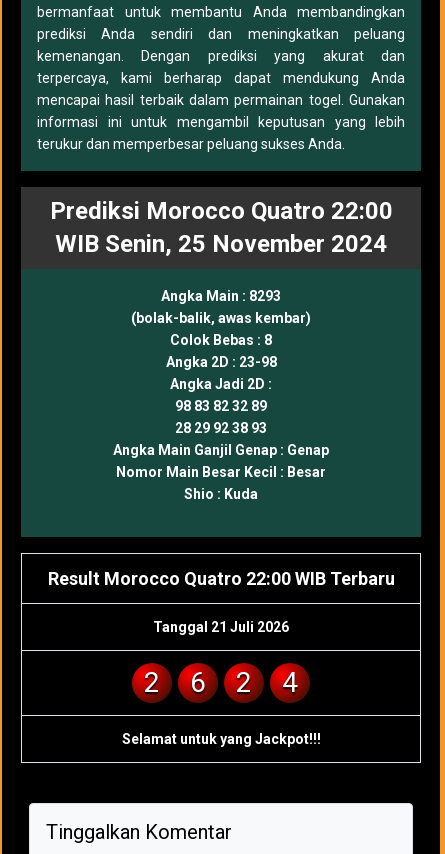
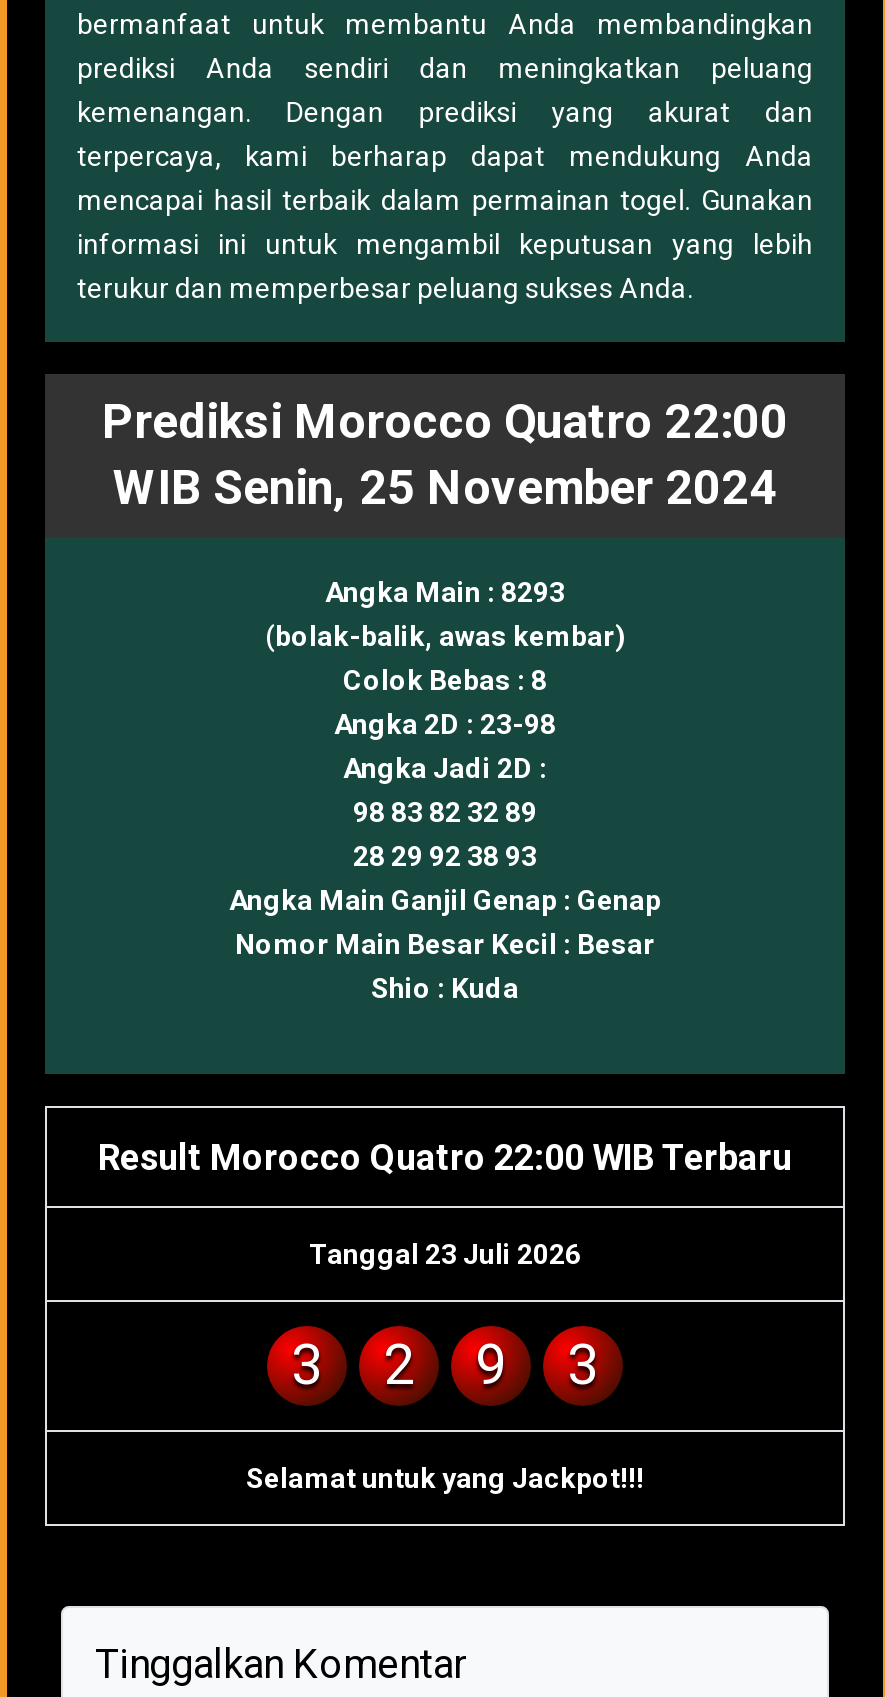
[153,619,289,635] Tanggal 21 Juli 2026 -> [291,1239,581,1399] Tanggal 23 Juli 2026 | 3
[190,666,298,699] 6 | 2 | 4 -> [475,1333,599,1399] 9 | 3

